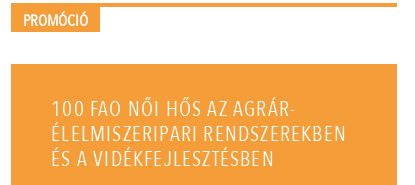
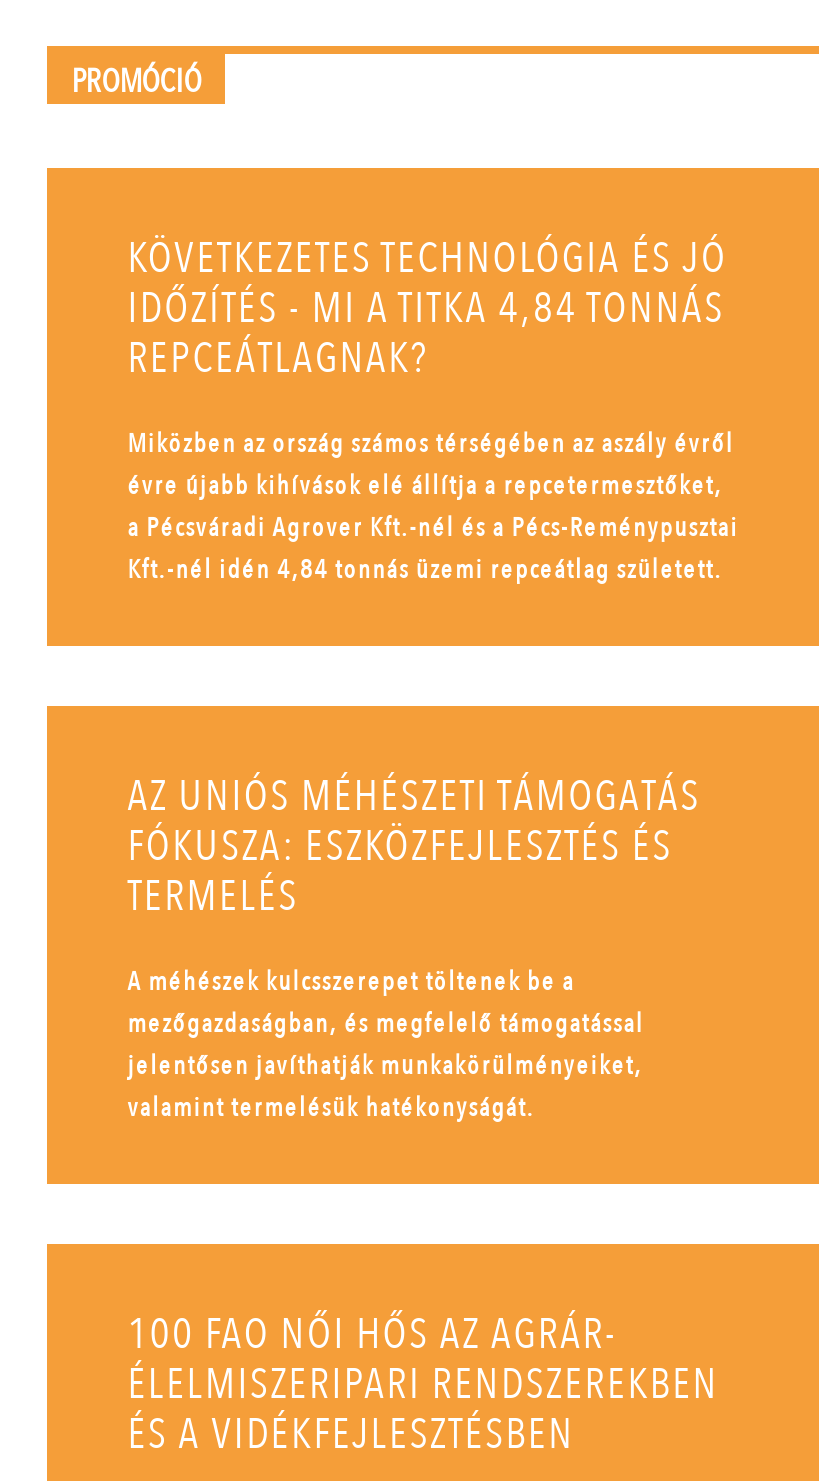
none -> [127,231,739,589] KÖVETKEZETES TECHNOLÓGIA ÉS JÓ | IDŐZÍTÉS - MI A TITKA 4,84 TONNÁS | REPCEÁTLAGNAK? | Miközben az ország számos térségében az aszály évről | évre újabb kihívások elé állítja a repcetermesztőket, | a Pécsváradi Agrover Kft.-nél és a Pécs-Reménypusztai | Kft.-nél idén 4,84 tonnás üzemi repceátlag született.
none -> [127,769,701,1127] AZ UNIÓS MÉHÉSZETI TÁMOGATÁS | FÓKUSZA: ESZKÖZFEJLESZTÉS ÉS | TERMELÉS | A méhészek kulcsszerepet töltenek be a | mezőgazdaságban, és megfelelő támogatással | jelentősen javíthatják munkakörülményeiket, | valamint termelésük hatékonyságát.

